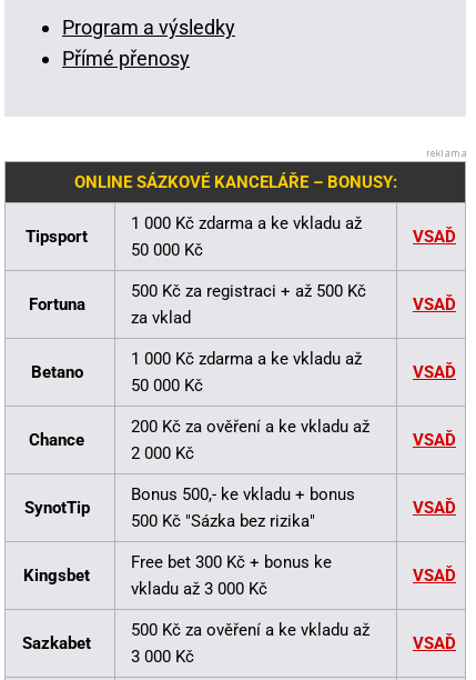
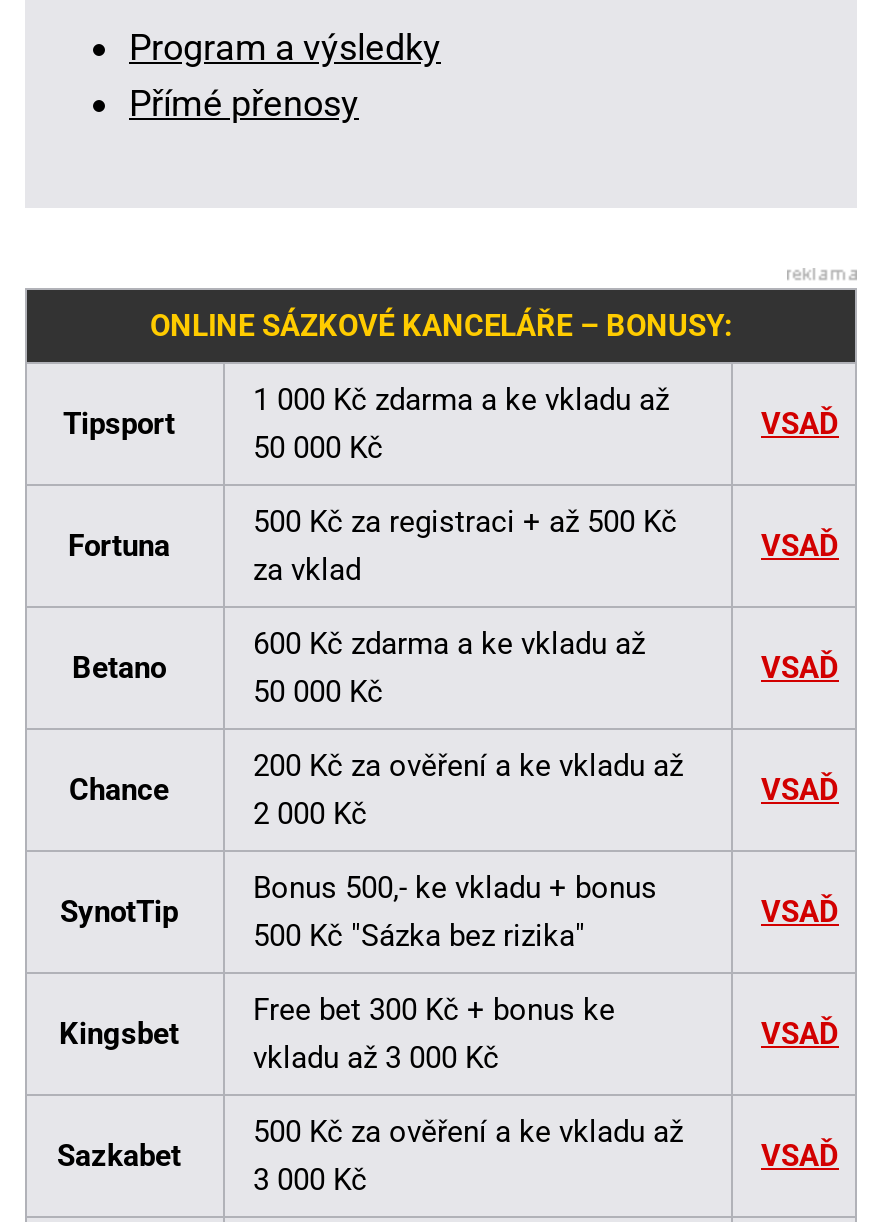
[131,349,362,369] 1 000 Kč zdarma a ke vkladu až -> [253,626,645,662] 600 Kč zdarma a ke vkladu až

